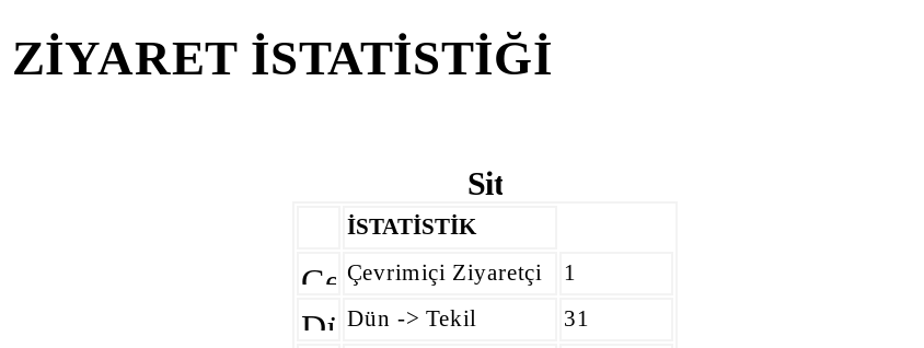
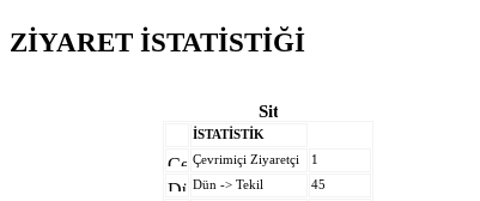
[564,306,590,330] 31 -> [311,178,326,191] 45

